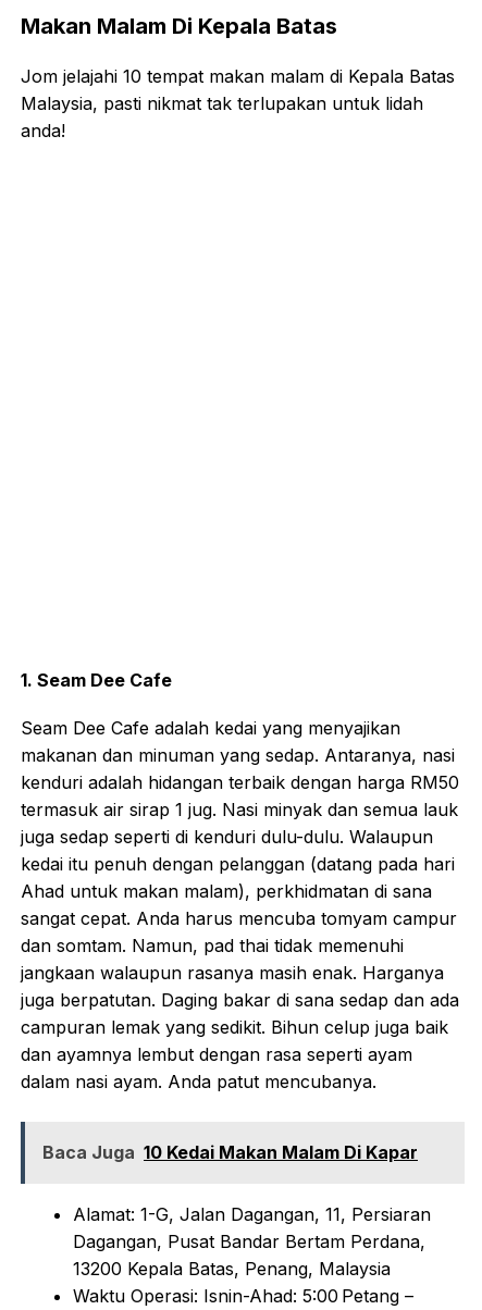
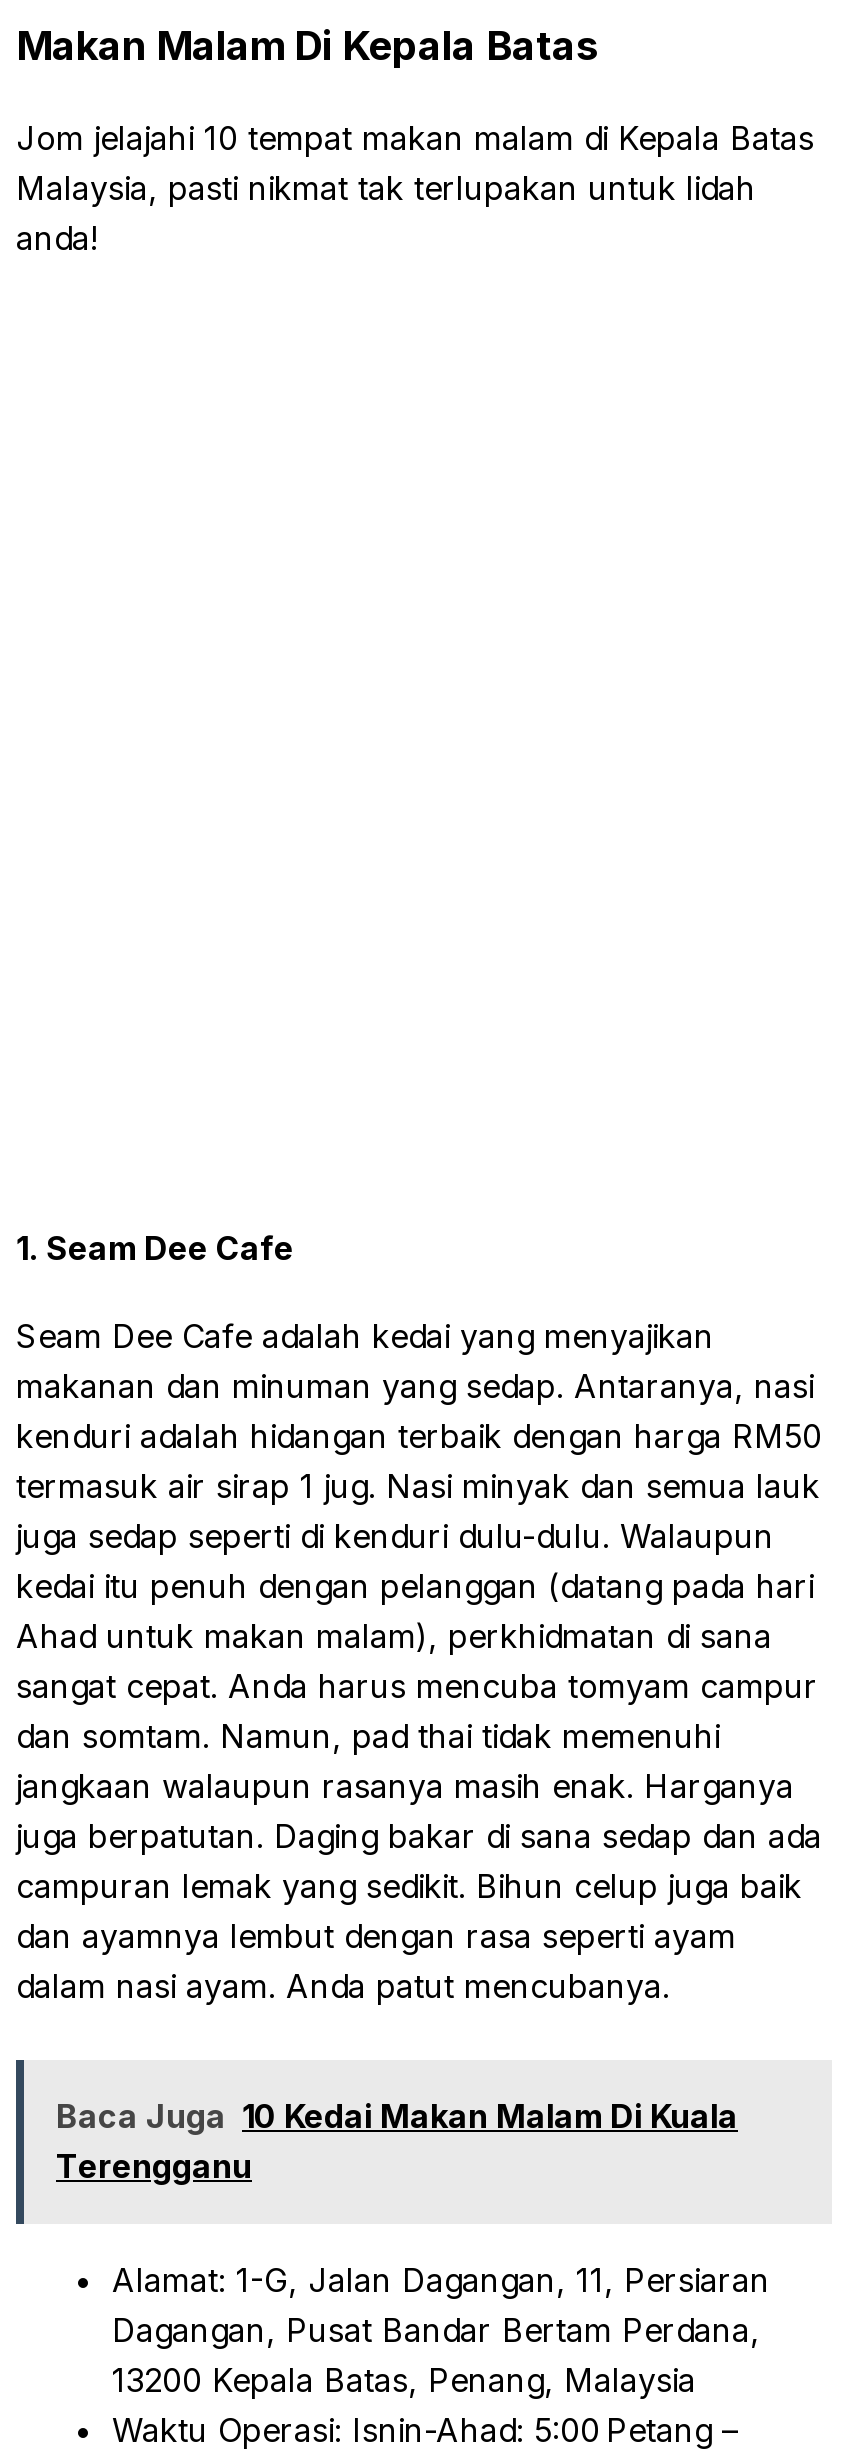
[42,1142,418,1163] Baca Juga 10 Kedai Makan Malam Di Kapar -> [56,2096,738,2186] Baca Juga 10 Kedai Makan Malam Di Kuala | Terengganu

